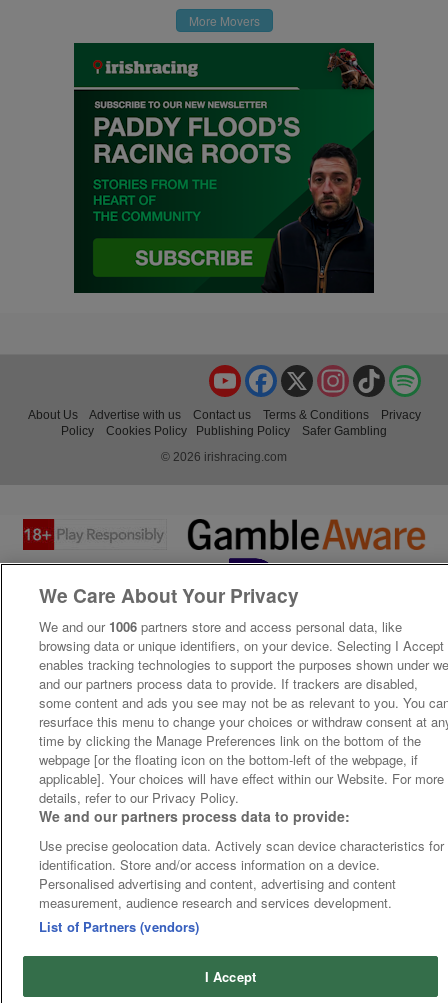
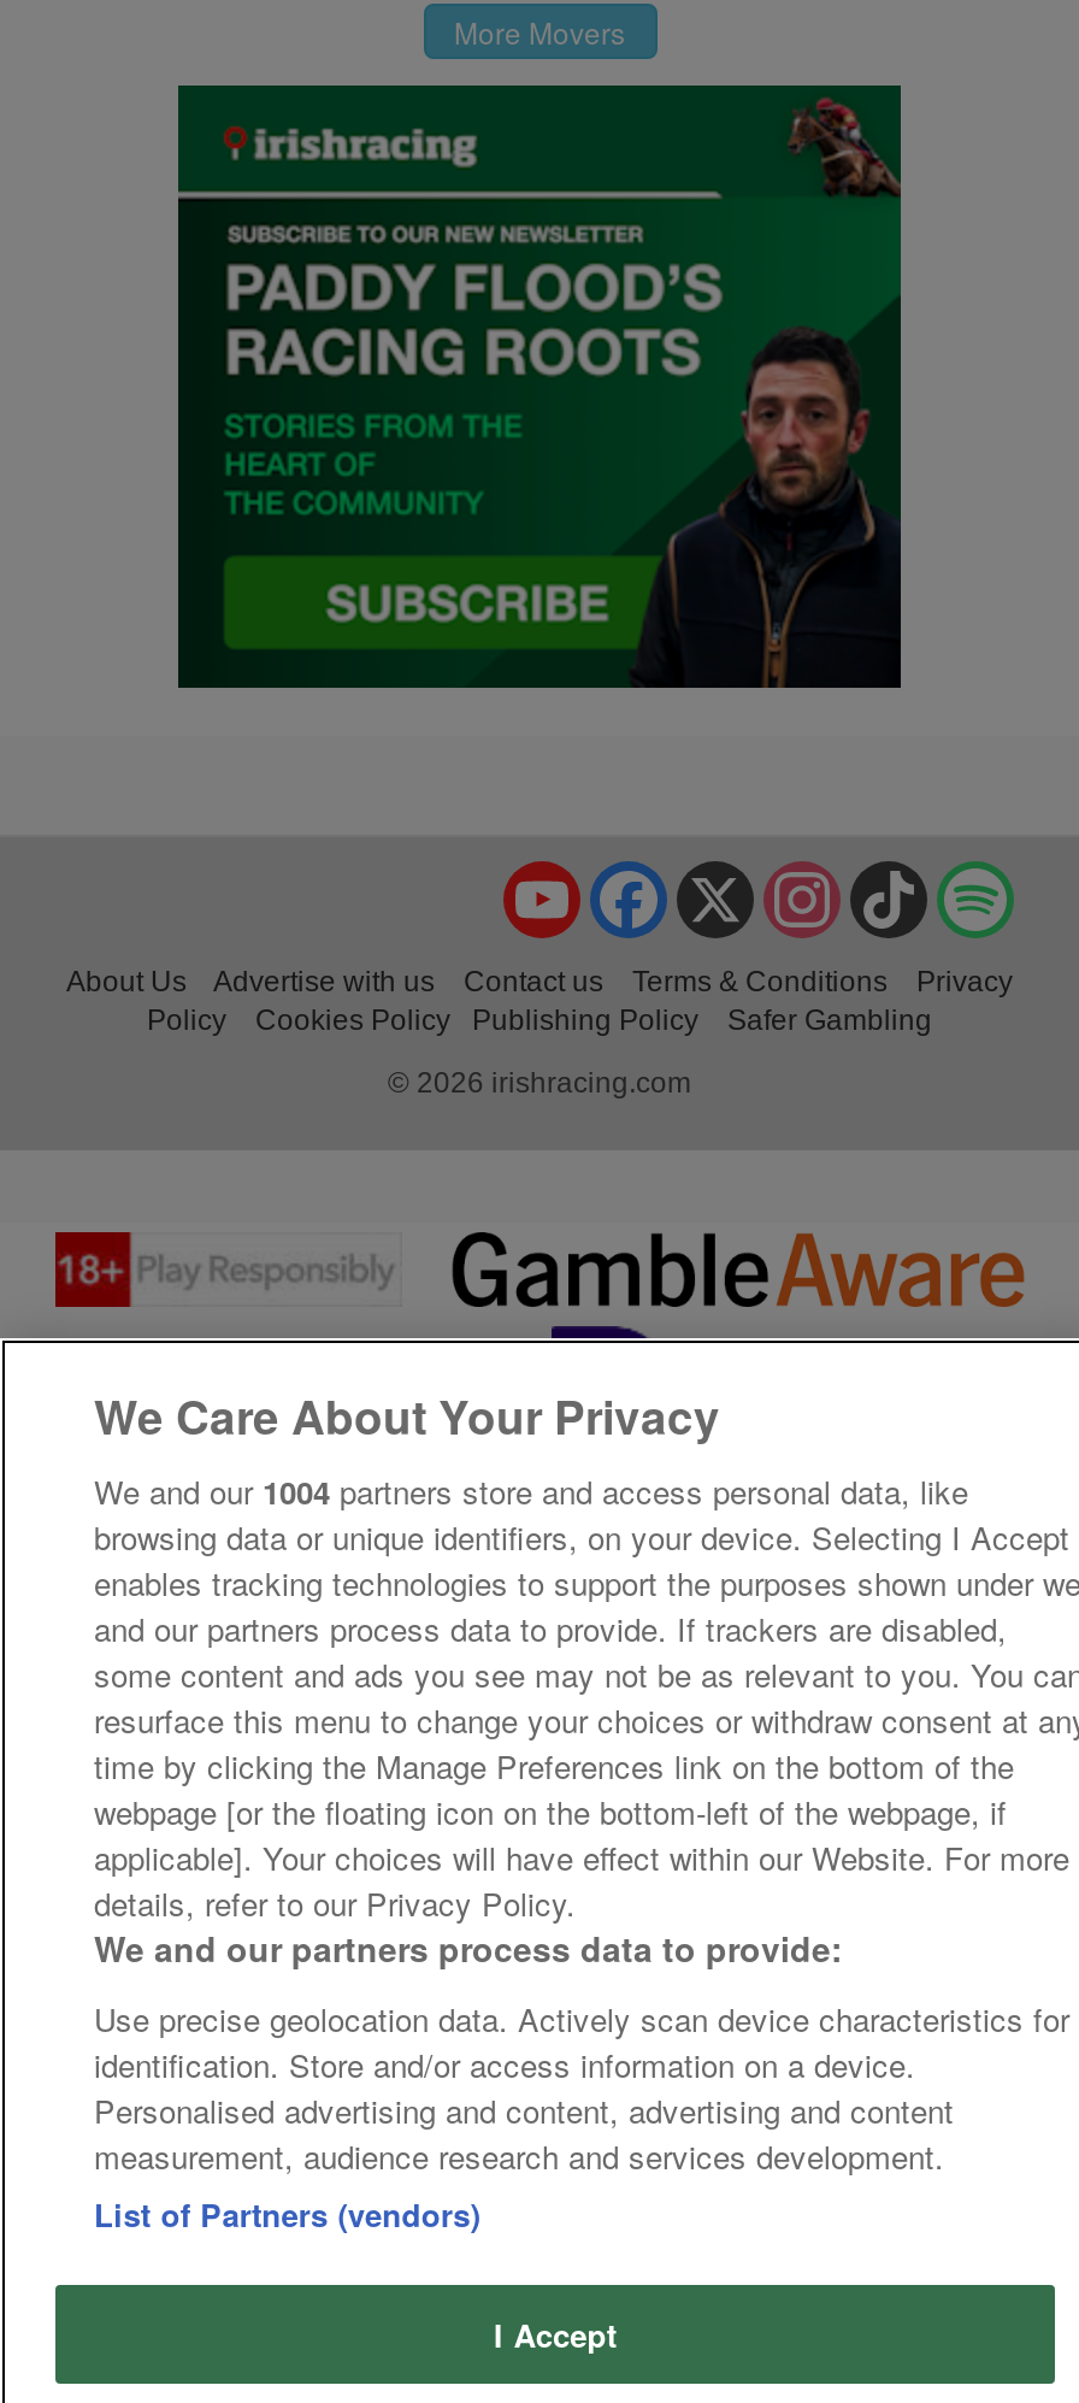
[39,617,402,636] We and our 1006 partners store and access personal data, like -> [94,1468,968,1514] We and our 1004 partners store and access personal data, like

